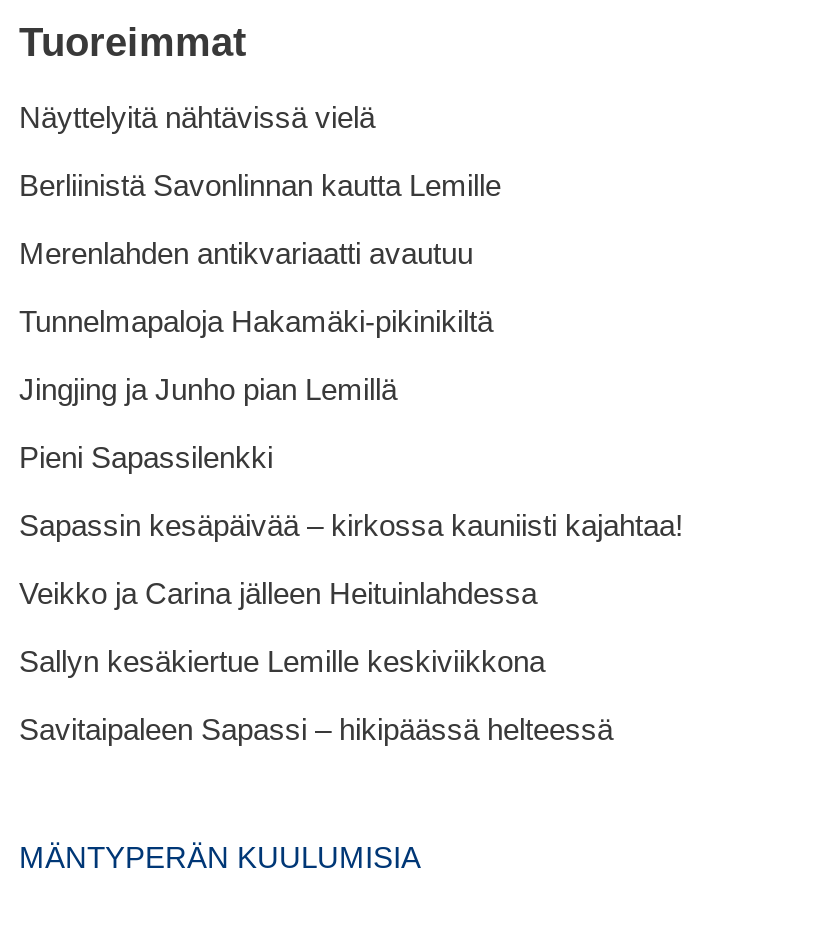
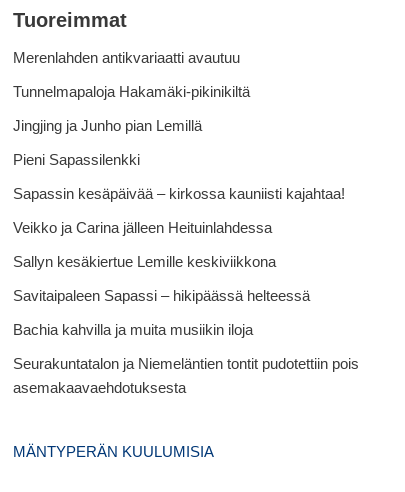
[19,100,501,202] Näyttelyitä nähtävissä vielä | Berliinistä Savonlinnan kautta Lemille -> none
moved [19,236,683,746] -> [13,49,345,304]: Merenlahden antikvariaatti avautuu | Tunnelmapaloja Hakamäki-pikinikiltä | Jingjing ja Junho pian Lemillä | Pieni Sapassilenkki | Sapassin kesäpäivää – kirkossa kauniisti kajahtaa! | Veikko ja Carina jälleen Heituinlahdessa | Sallyn kesäkiertue Lemille keskiviikkona | Savitaipaleen Sapassi – hikipäässä helteessä
none -> [13,321,359,396] Bachia kahvilla ja muita musiikin iloja | Seurakuntatalon ja Niemeläntien tontit pudotettiin pois | asemakaavaehdotuksesta

